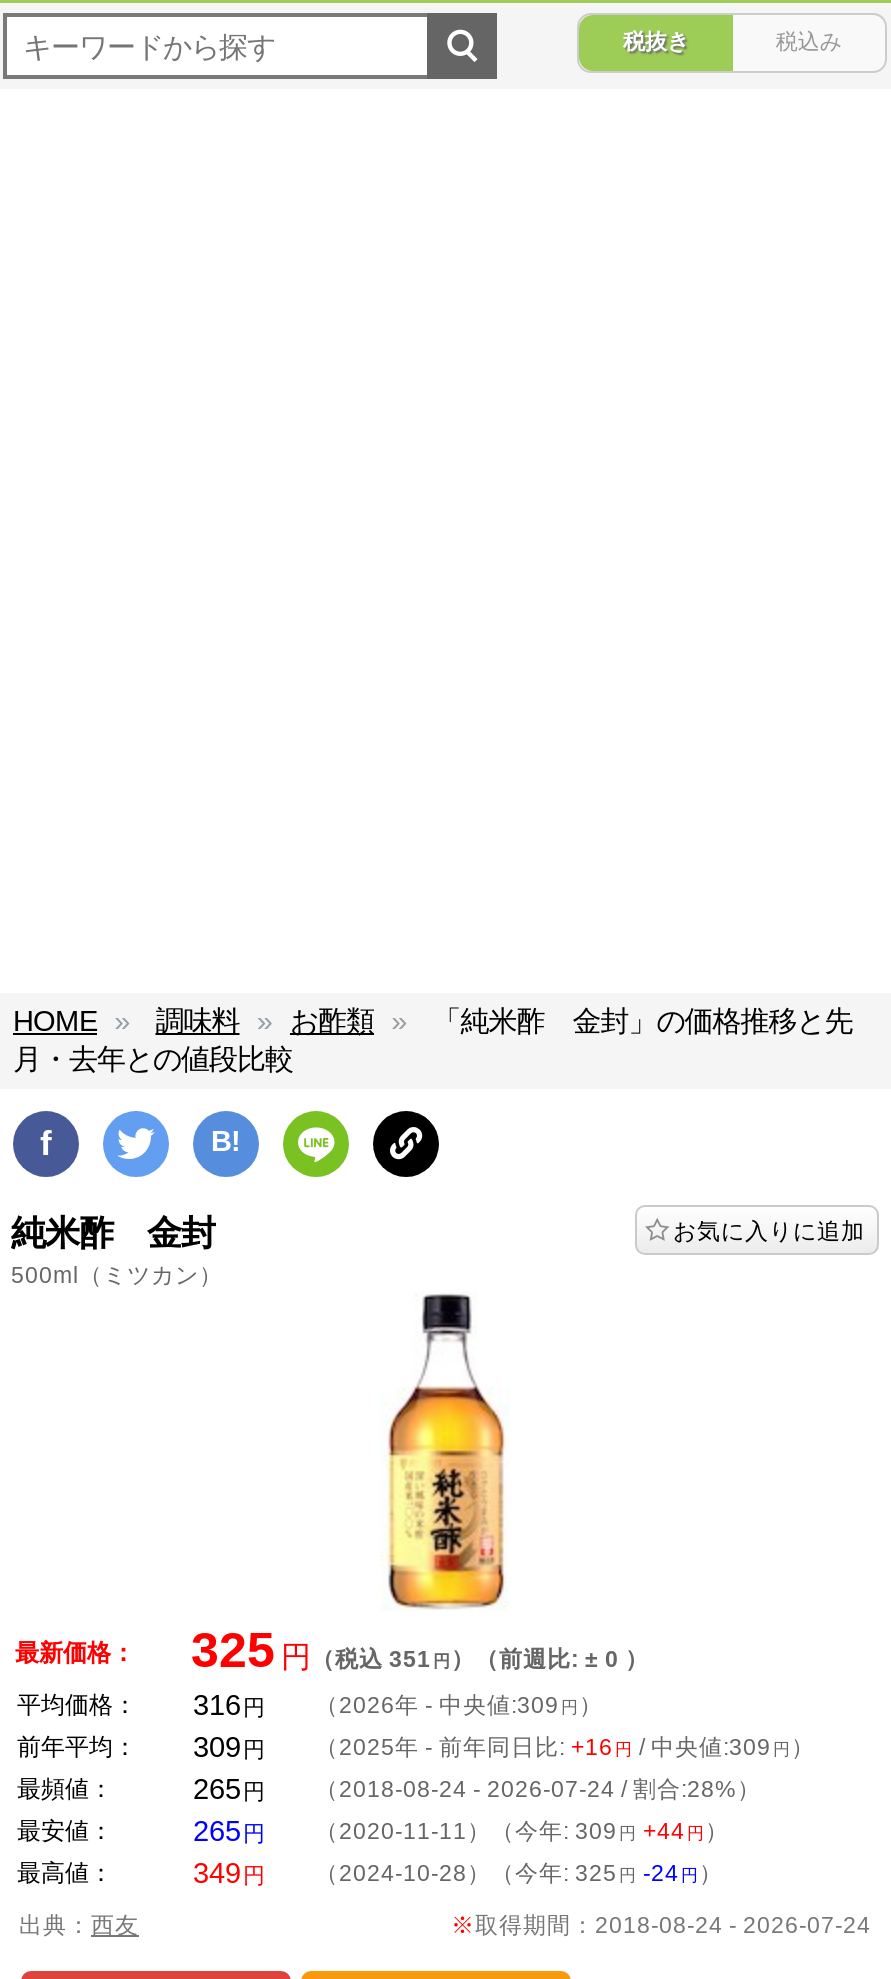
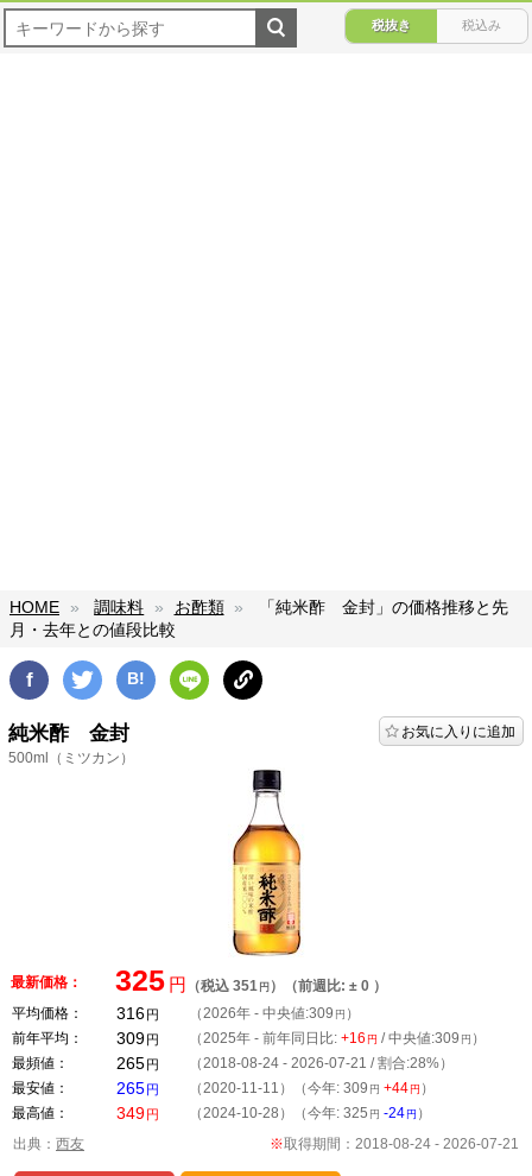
[315,1777,761,1801] （2018-08-24 - 2026-07-24 / 割合:28%） -> [189,1056,454,1070] （2018-08-24 - 2026-07-21 / 割合:28%）
[451,1913,871,1937] ※取得期間：2018-08-24 - 2026-07-24 -> [270,1137,519,1151] ※取得期間：2018-08-24 - 2026-07-21

